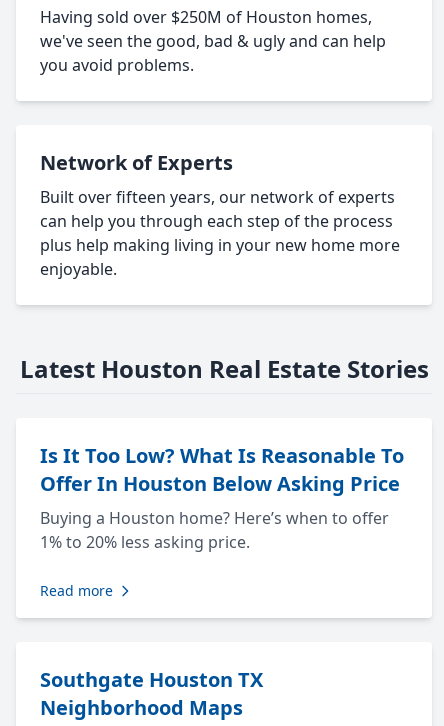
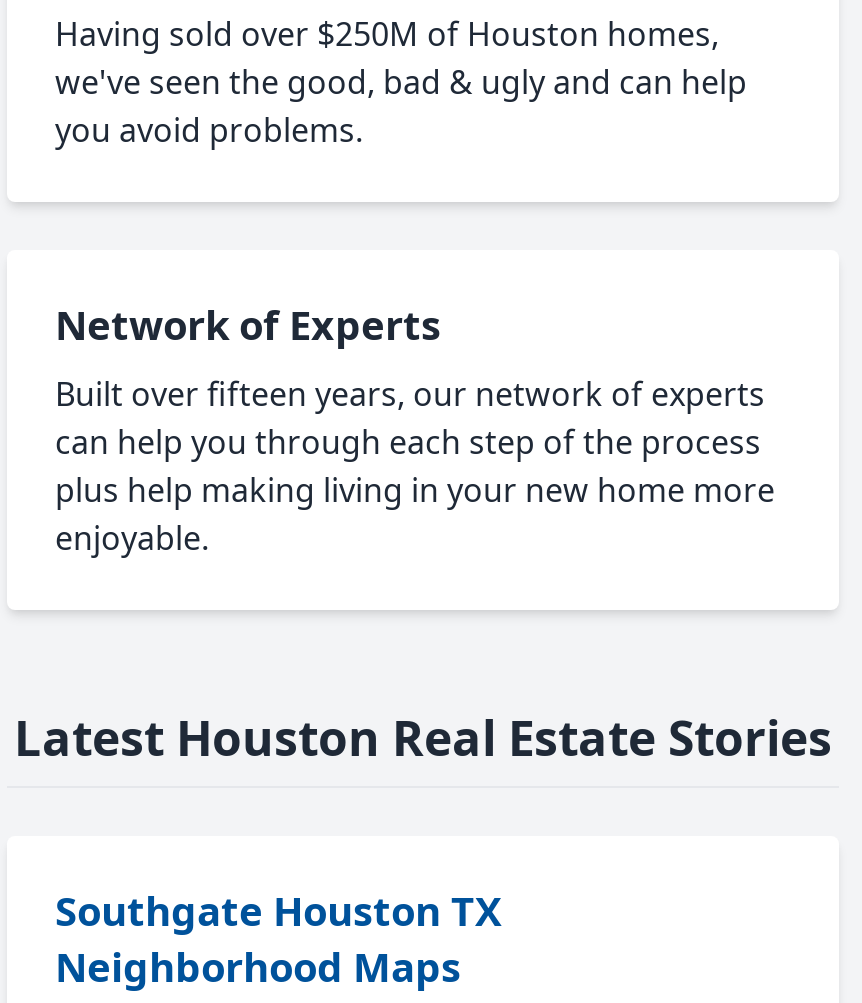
[40,442,404,600] Is It Too Low? What Is Reasonable To | Offer In Houston Below Asking Price | Buying a Houston home? Here’s when to offer | 1% to 20% less asking price. | Read more -> none

